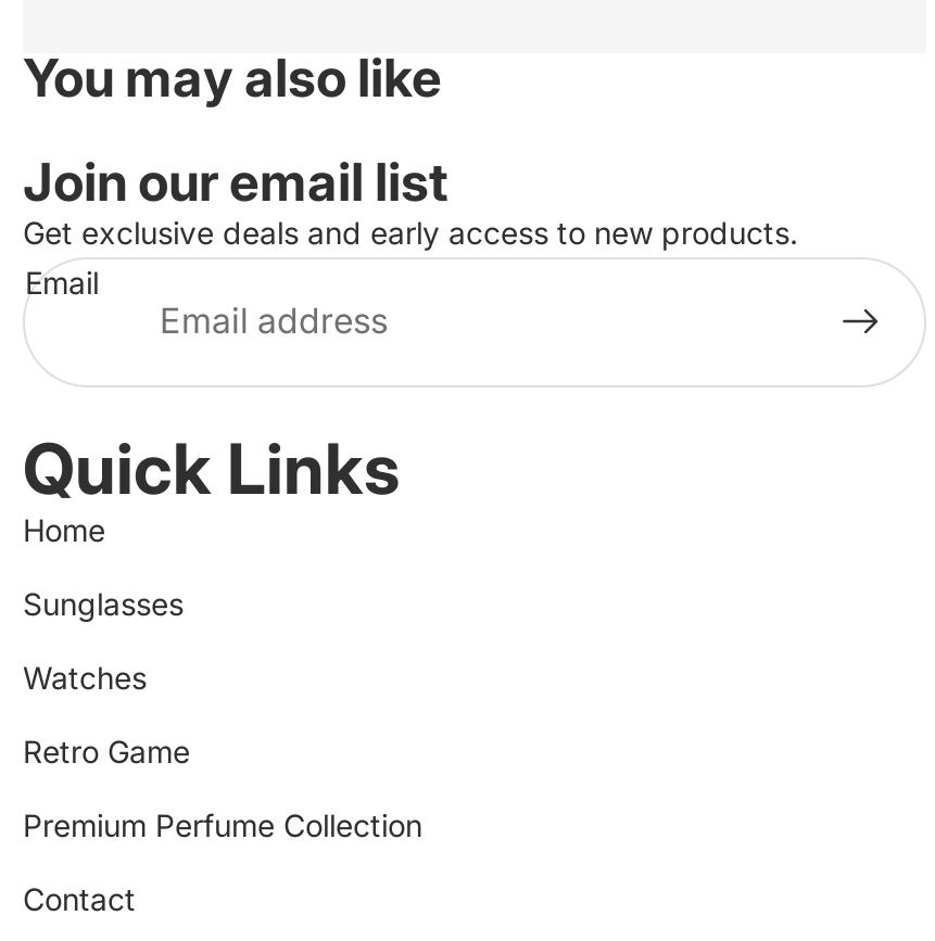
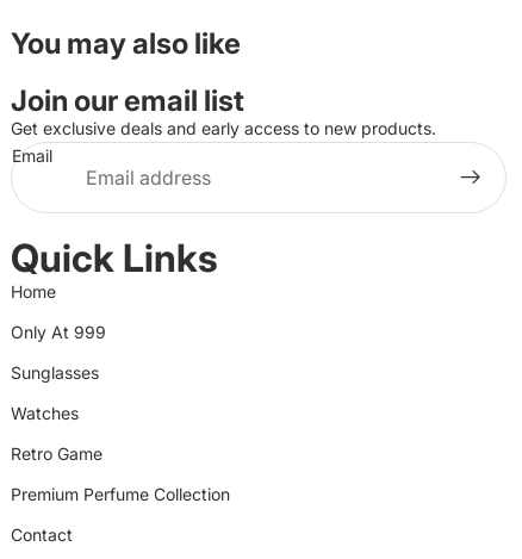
none -> [11,322,106,342] Only At 999

